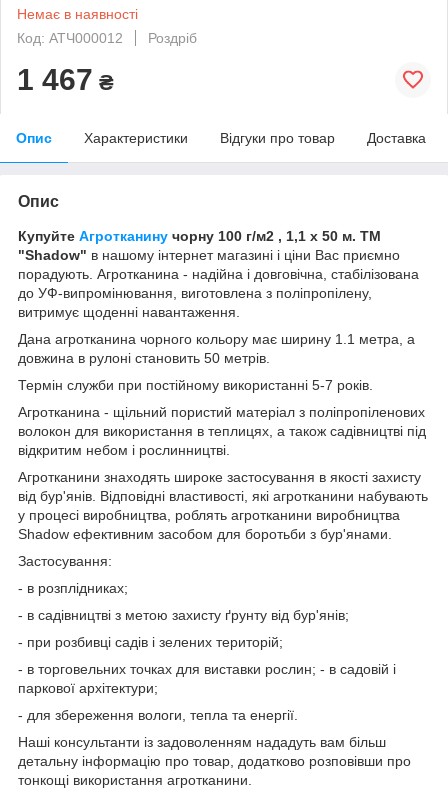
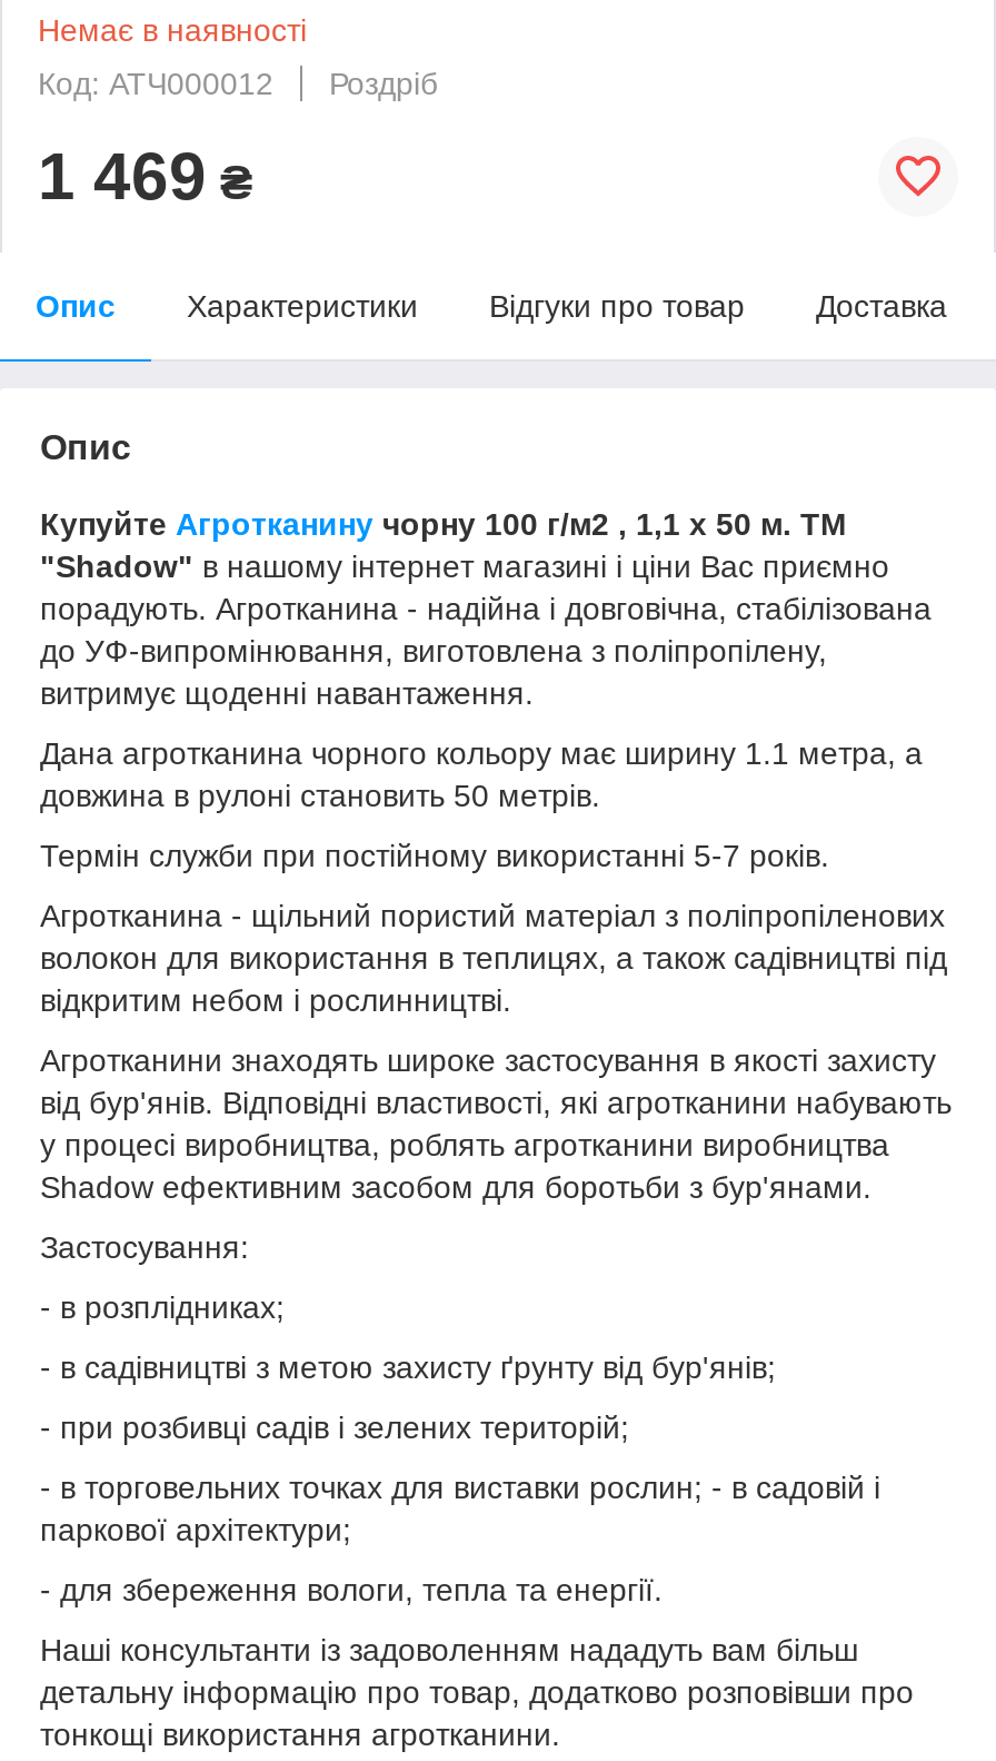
[17,63,114,96] 1 467 ₴ -> [38,139,253,212] 1 469 ₴

